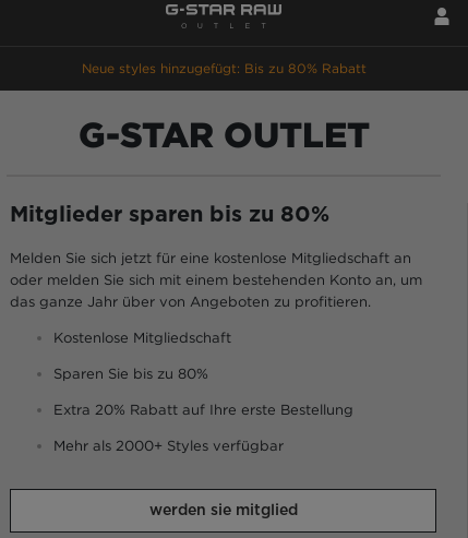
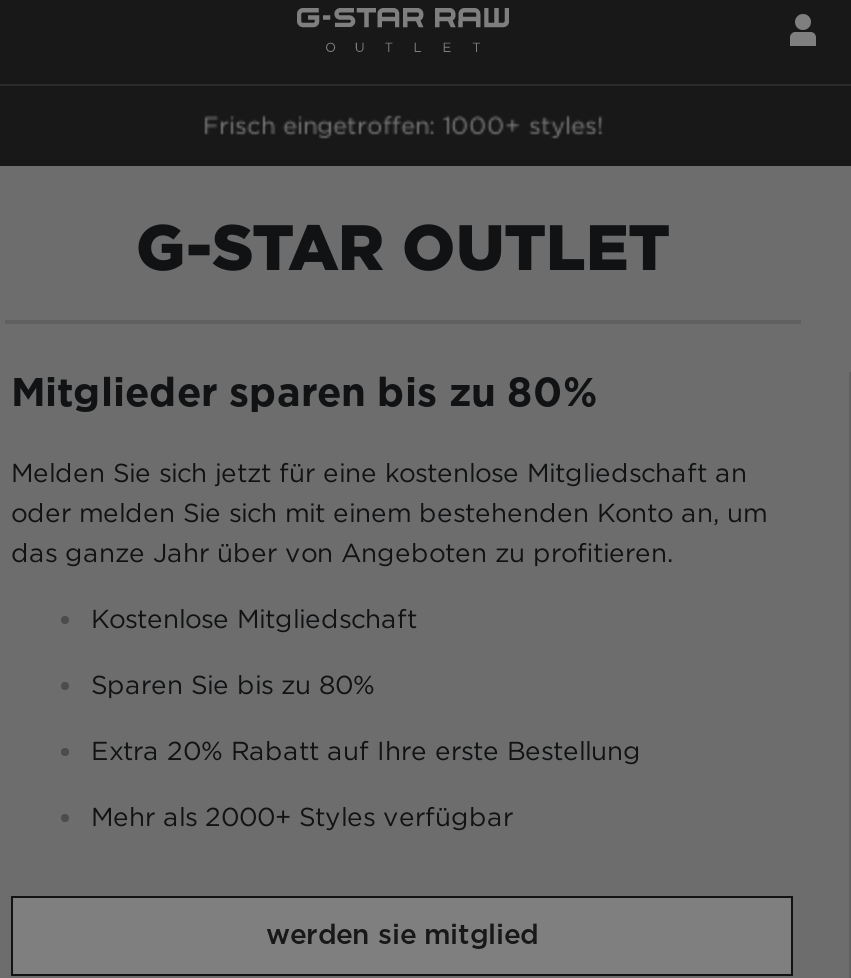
[81,60,366,76] Neue styles hinzugefügt: Bis zu 80% Rabatt -> [203,110,603,140] Frisch eingetroffen: 1000+ styles!

